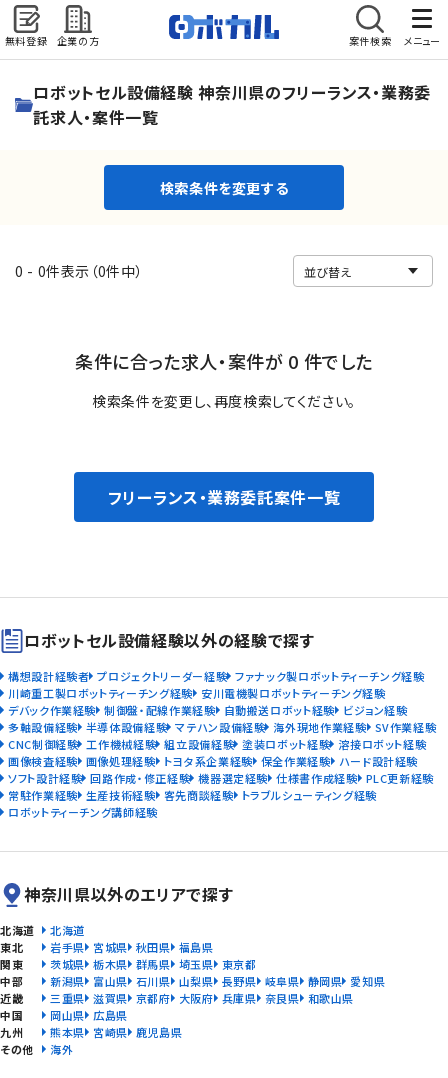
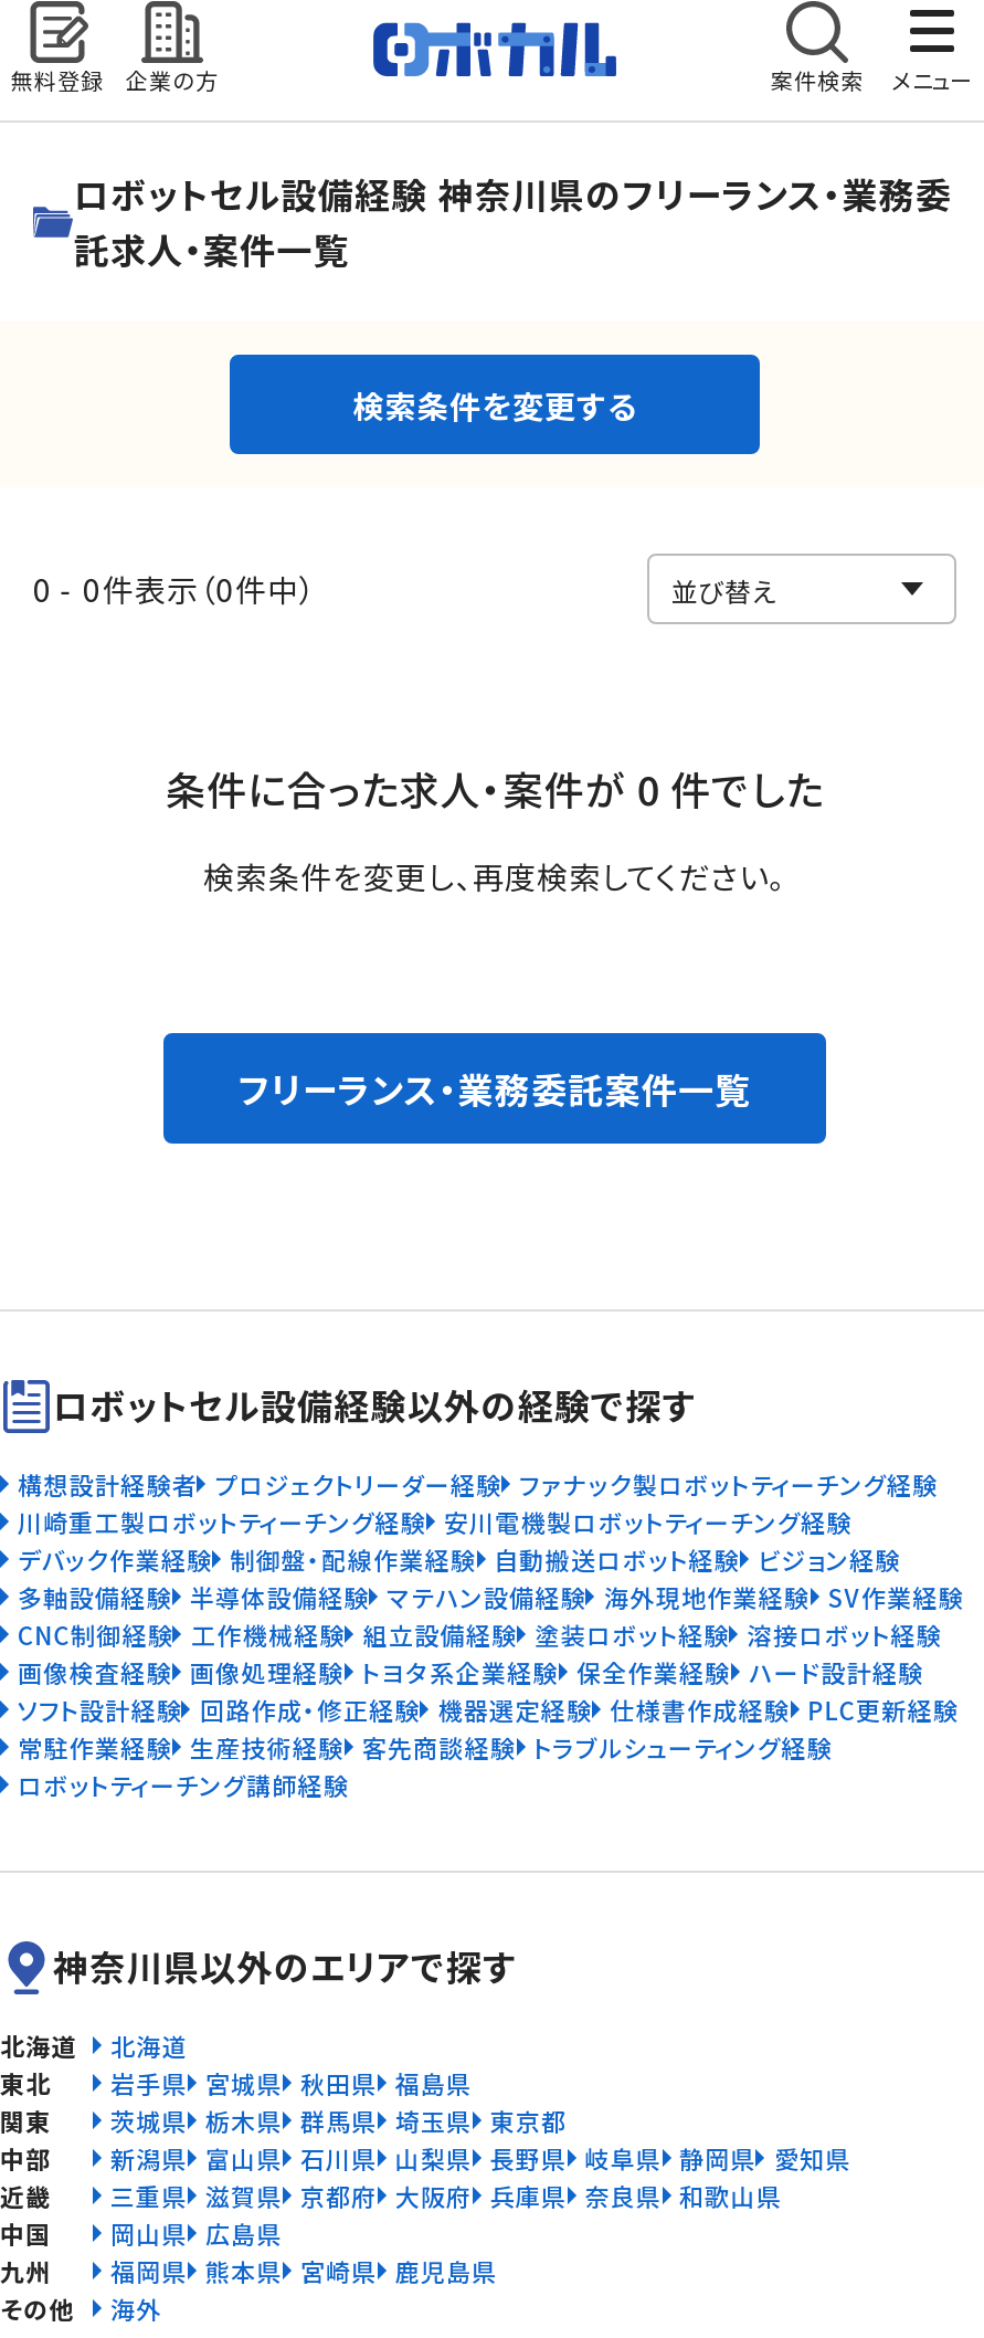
[50,1024,182,1040] 熊本県 宮崎県 鹿児島県 -> [110,2253,498,2288] 福岡県 熊本県 宮崎県 鹿児島県

